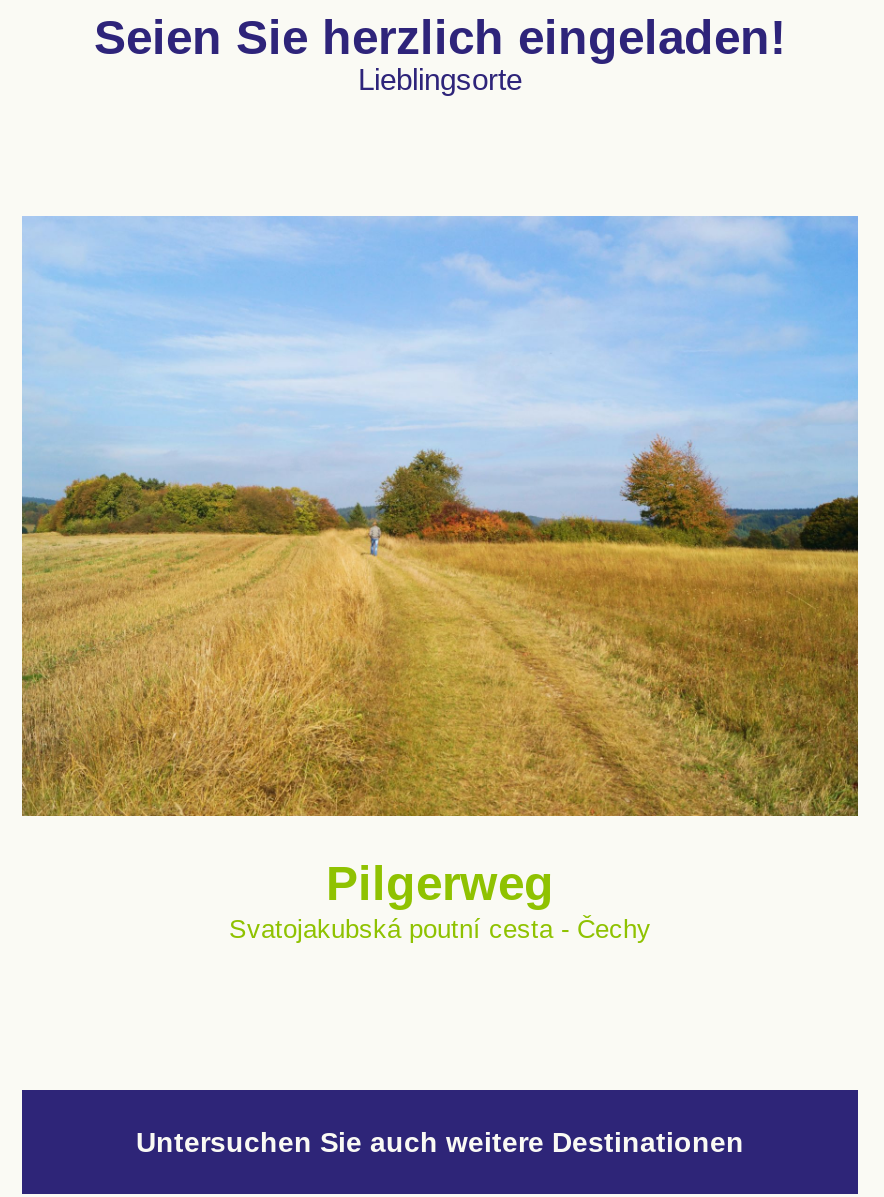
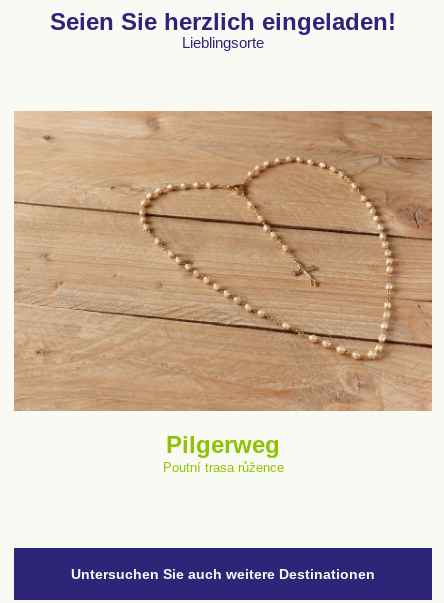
[20,214,860,816] [image] -> [13,110,433,411] [image]
[229,914,651,944] Svatojakubská poutní cesta - Čechy -> [162,460,283,475] Poutní trasa růžence

